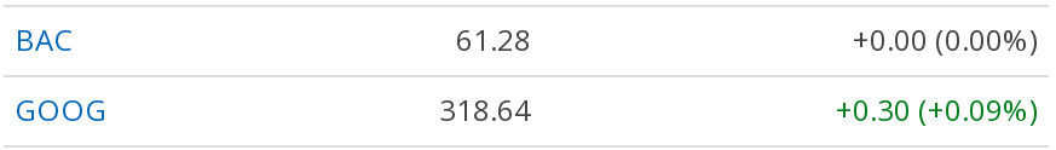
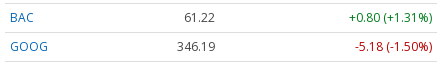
[456,20,531,61] 61.28 -> [184,9,215,26] 61.22
[853,20,1037,61] +0.00 (0.00%) -> [349,9,432,26] +0.80 (+1.31%)
[439,90,531,131] 318.64 -> [177,38,215,55] 346.19
[836,90,1037,131] +0.30 (+0.09%) -> [355,38,432,55] -5.18 (-1.50%)

